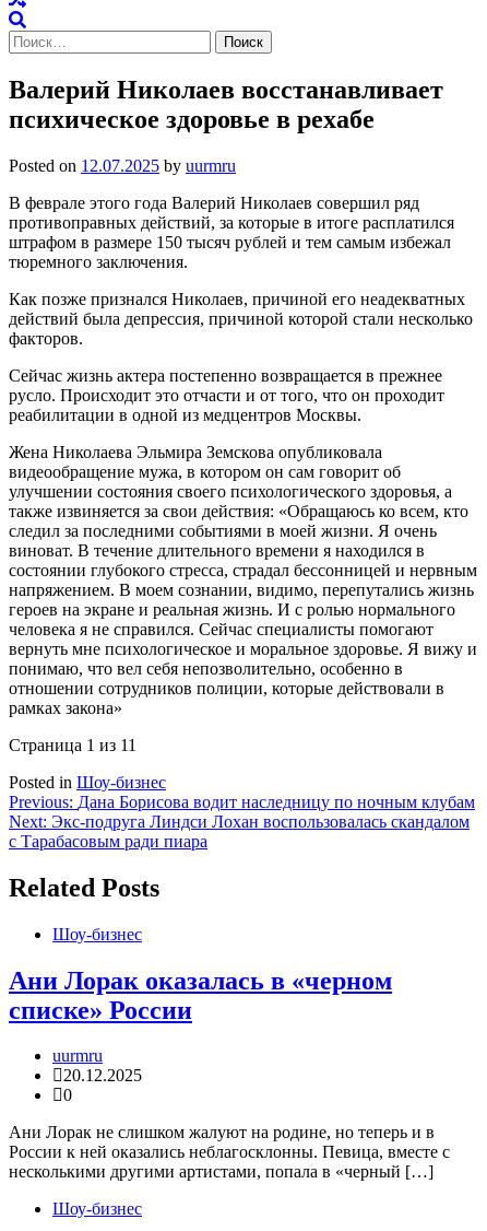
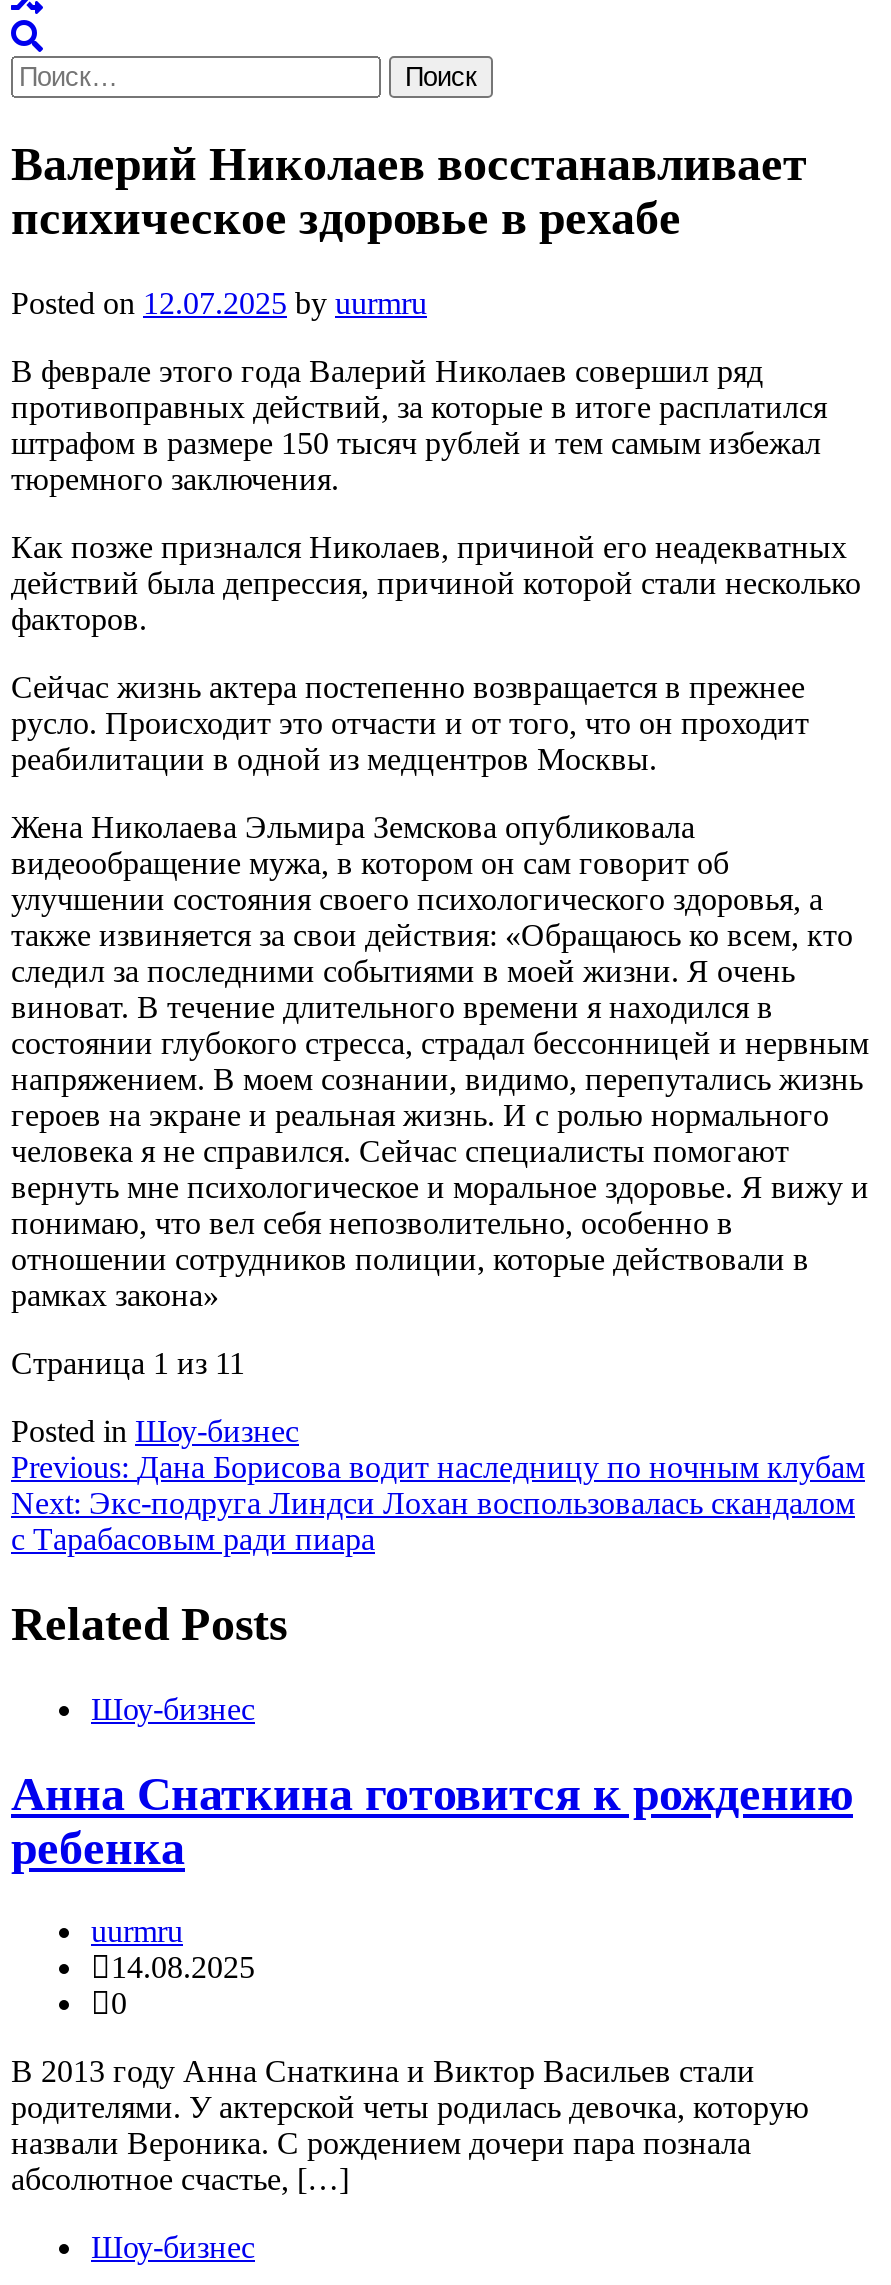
[9,966,392,1024] Ани Лорак оказалась в «черном | списке» России -> [11,1767,853,1873] Анна Снаткина готовится к рождению | ребенка
[63,1066,142,1085] 20.12.2025 -> [111,1951,255,1985] 14.08.2025
[9,1123,450,1181] Ани Лорак не слишком жалуют на родине, но теперь и в | России к ней оказались неблагосклонны. Певица, вместе с | несколькими другими артистами, попала в «черный […] -> [11,2055,809,2197] В 2013 году Анна Снаткина и Виктор Васильев стали | родителями. У актерской четы родилась девочка, которую | назвали Вероника. С рождением дочери пара познала | абсолютное счастье, […]

